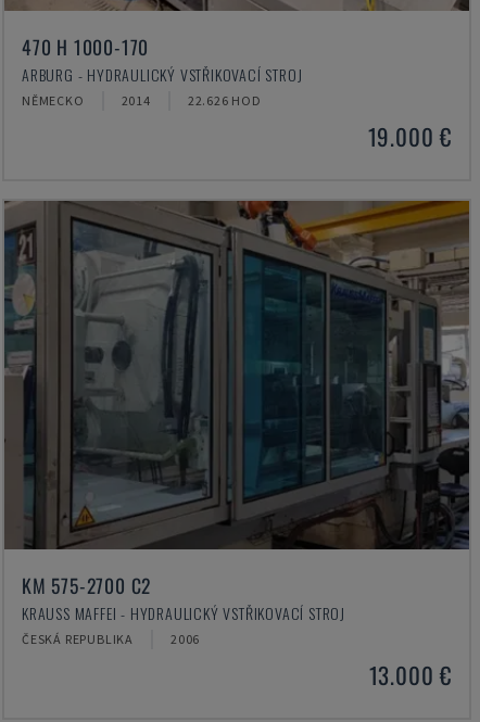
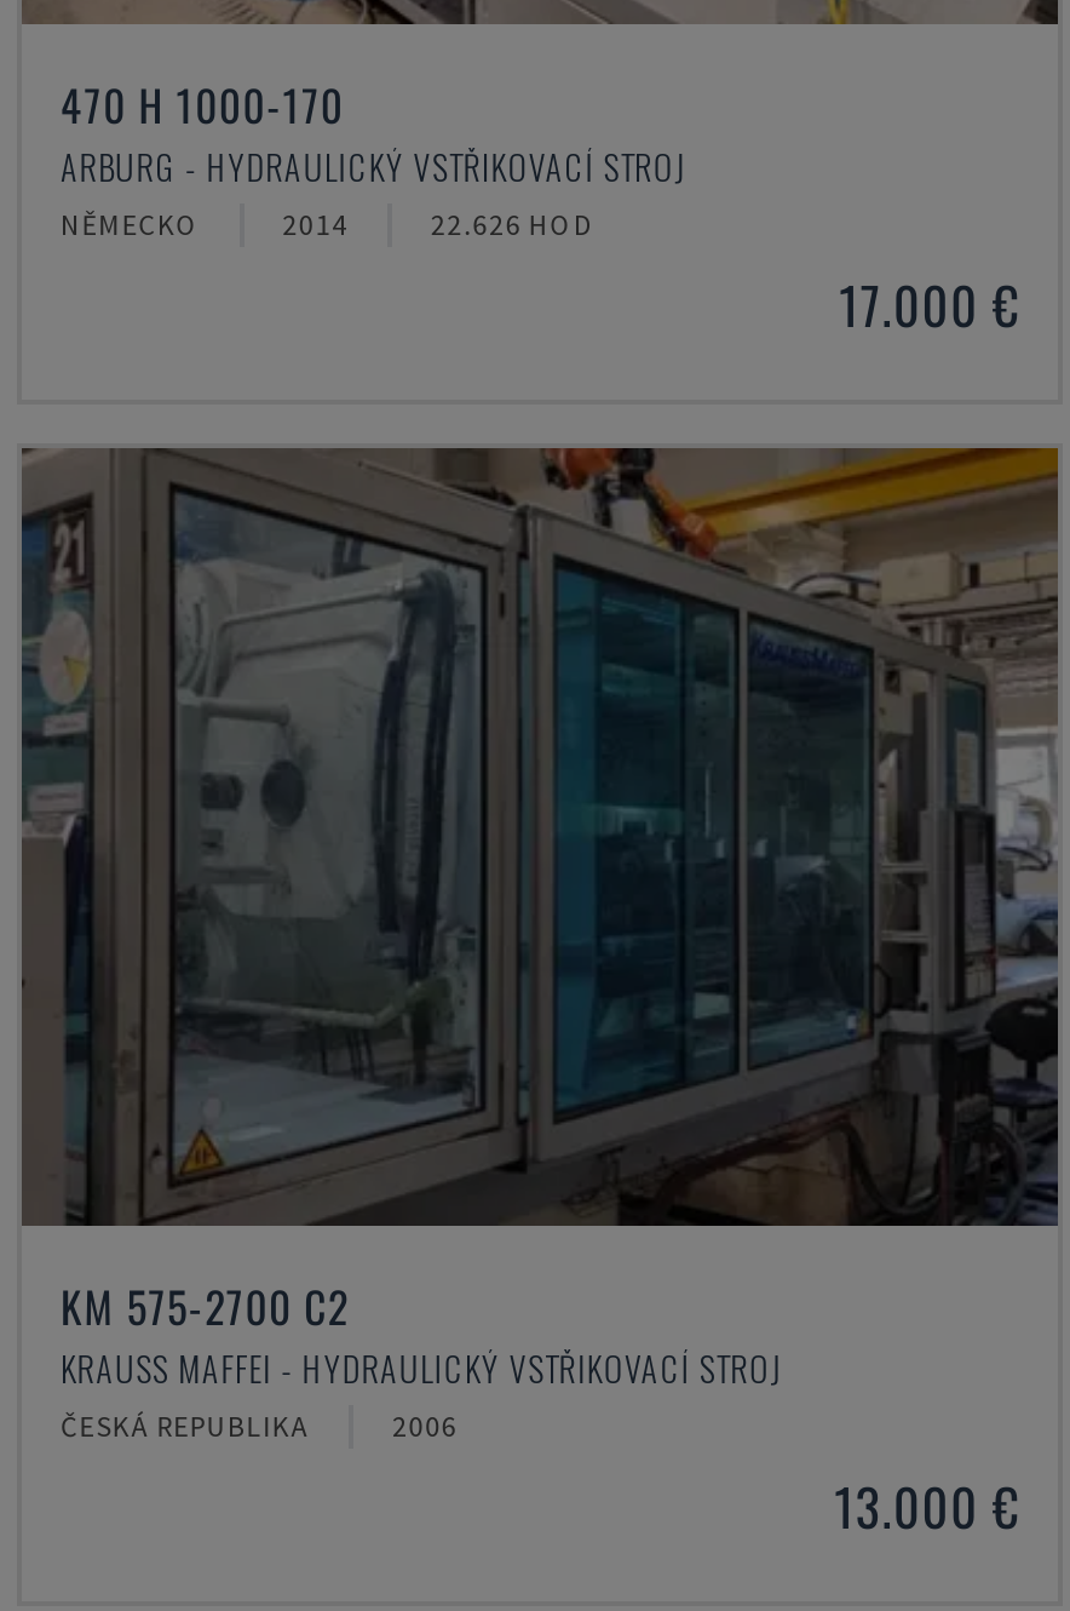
[368,119,452,153] 19.000 € -> [839,266,1019,342] 17.000 €

